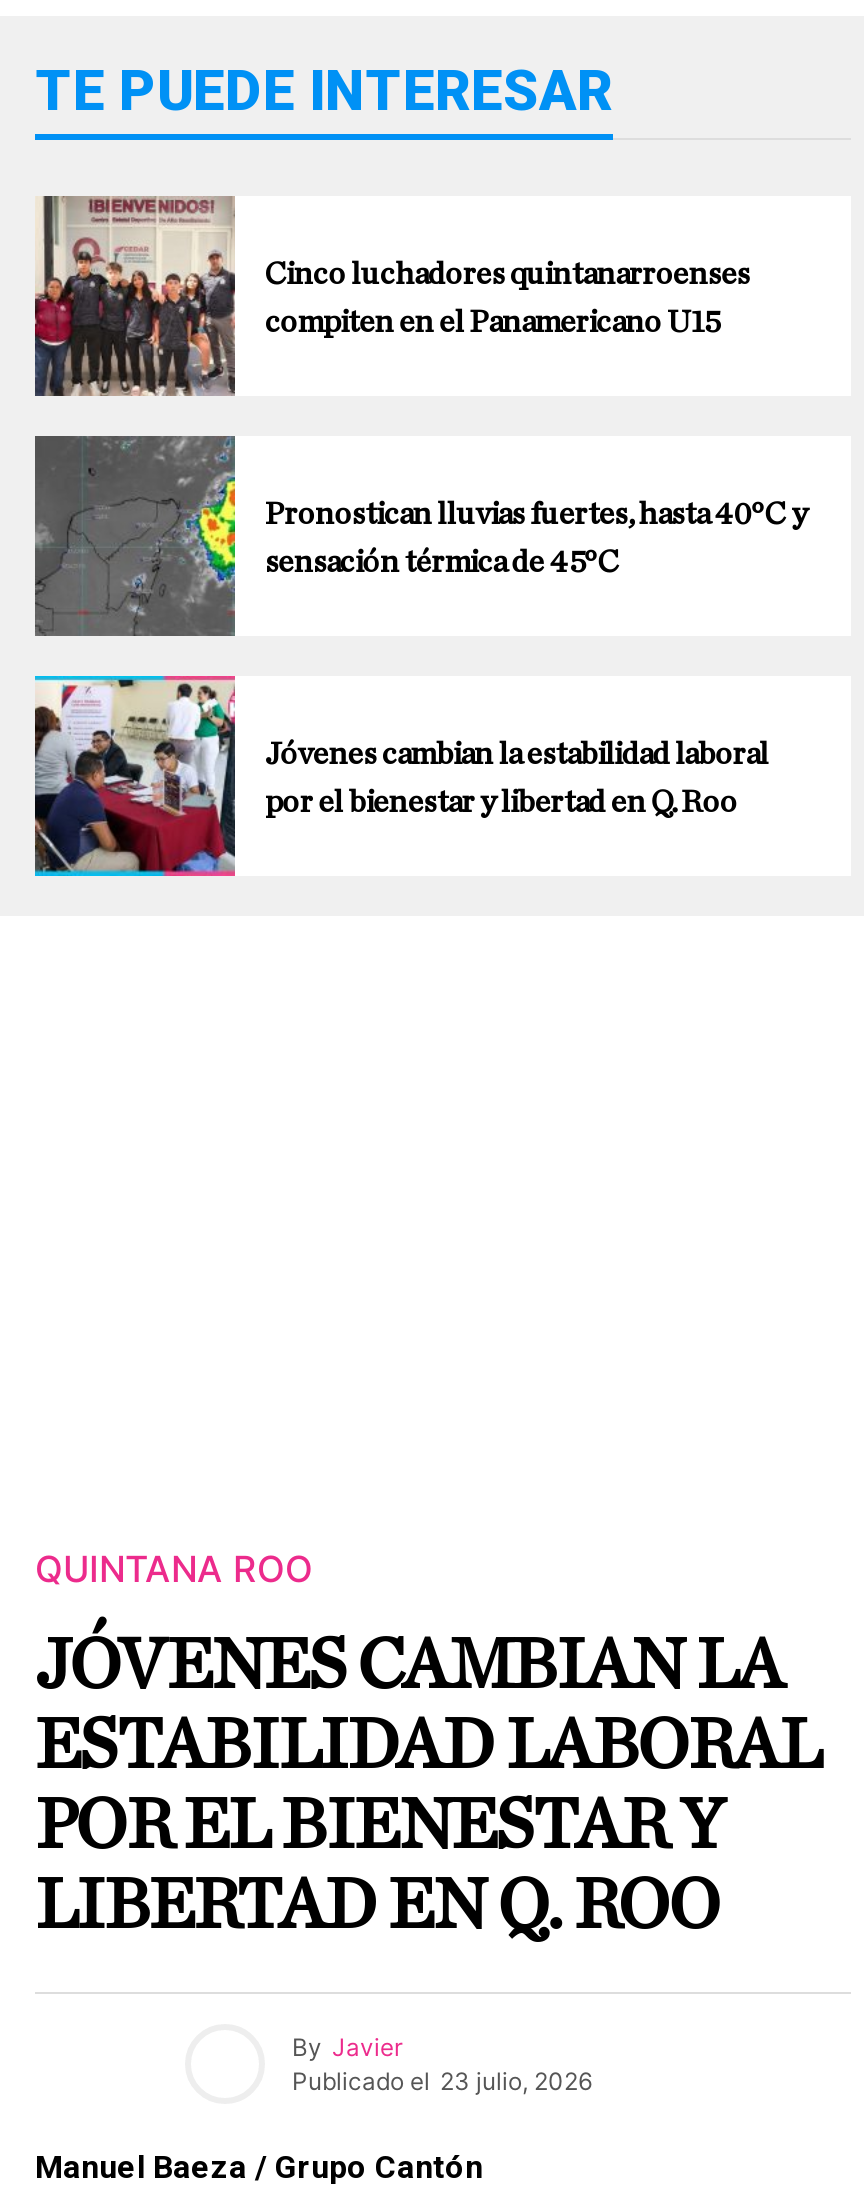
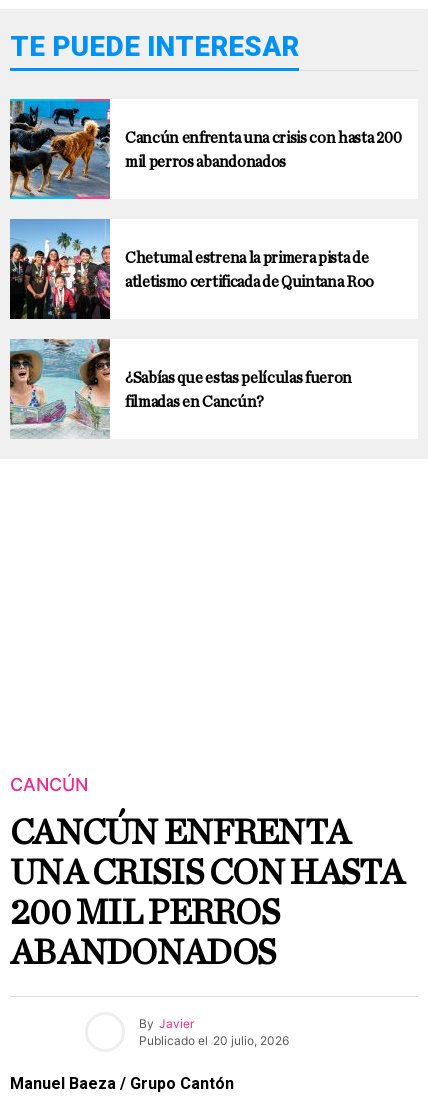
[33,194,750,398] [image] | Cinco luchadores quintanarroenses -> [9,98,401,200] [image] | Cancún enfrenta una crisis con hasta 200
[265,307,719,339] compiten en el Panamericano U15 -> [125,154,286,170] mil perros abandonados
[33,434,807,638] [image] | Pronostican lluvias fuertes, hasta 40°C y -> [9,218,368,320] [image] | Chetumal estrena la primera pista de
[265,547,619,579] sensación térmica de 45°C -> [125,274,374,290] atletismo certificada de Quintana Roo
[33,674,769,878] [image] | Jóvenes cambian la estabilidad laboral -> [10,338,352,438] [image] | ¿Sabías que estas películas fueron
[265,787,737,819] por el bienestar y libertad en Q. Roo -> [125,394,264,410] filmadas en Cancún?
[35,1549,313,1591] QUINTANA ROO -> [10,774,88,795] CANCÚN
[35,1631,820,1943] JÓVENES CAMBIAN LA | ESTABILIDAD LABORAL | POR EL BIENESTAR Y | LIBERTAD EN Q. ROO -> [10,815,404,971] CANCÚN ENFRENTA | UNA CRISIS CON HASTA | 200 MIL PERROS | ABANDONADOS
[292,2066,592,2096] Publicado el 23 julio, 2026 -> [138,1033,288,1048] Publicado el 20 julio, 2026

